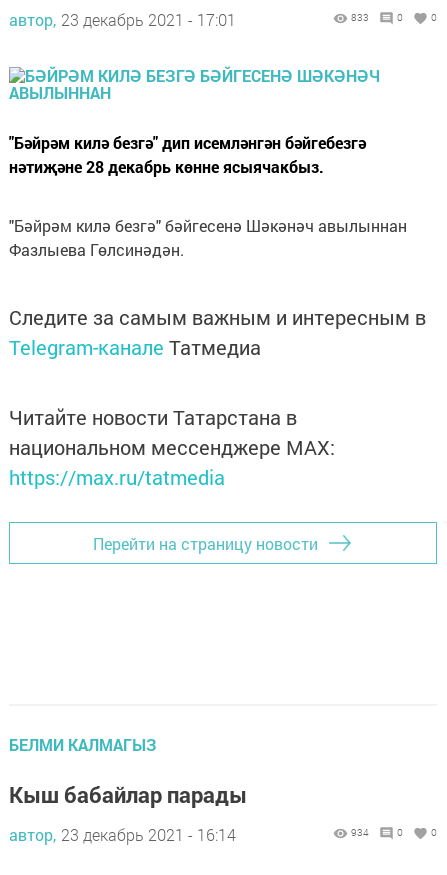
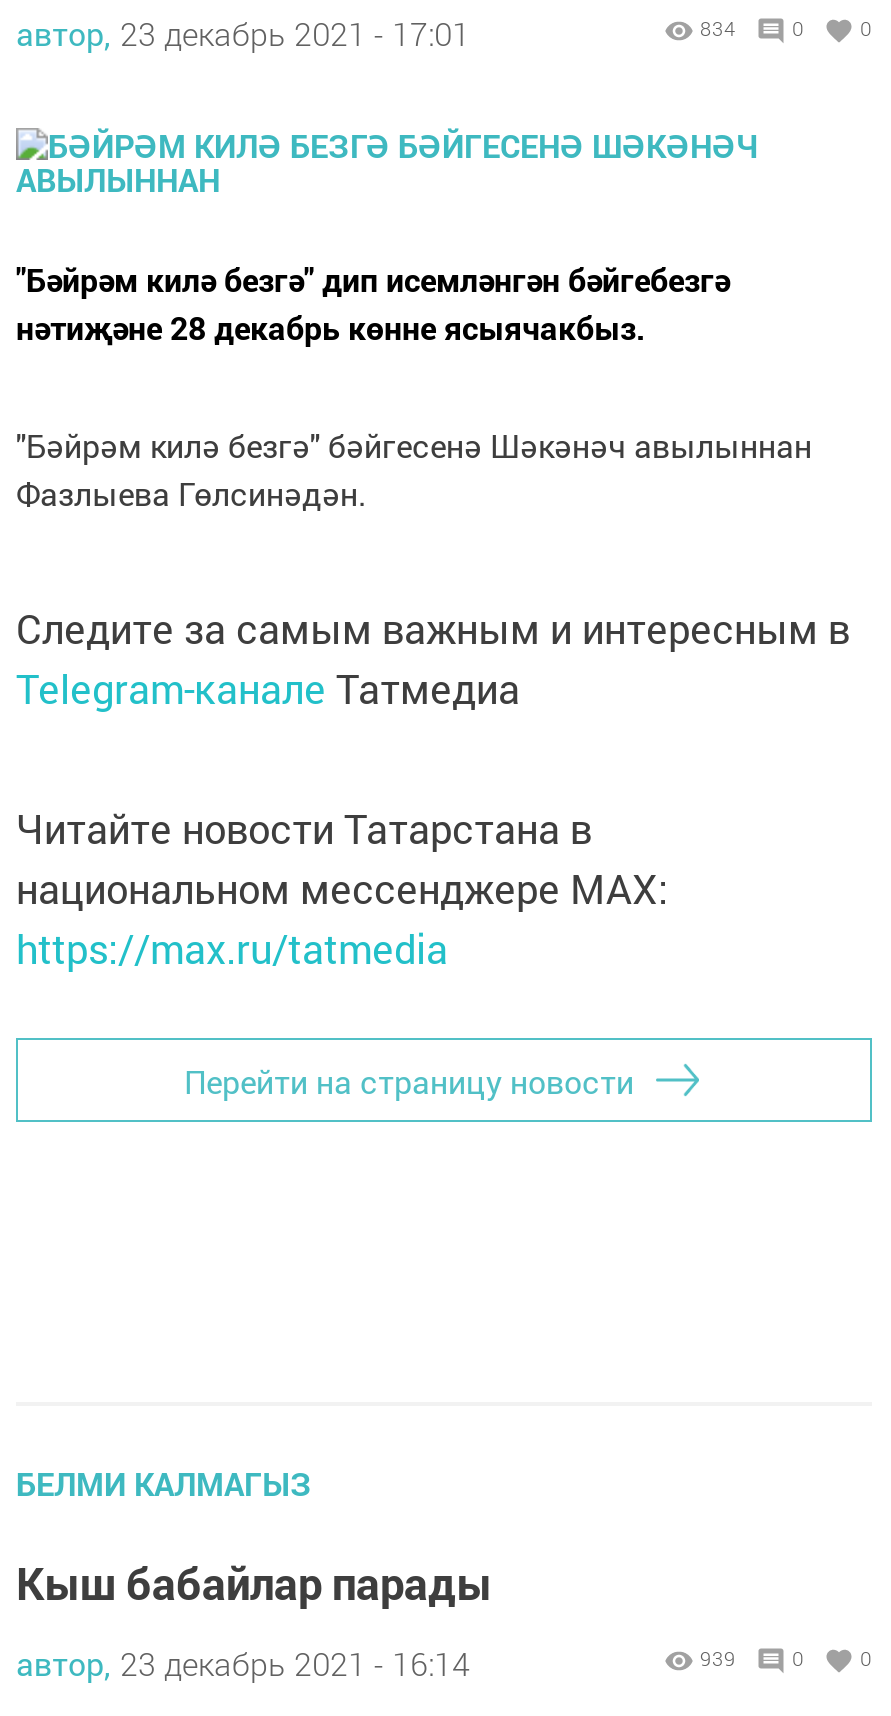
[351,11,369,24] 833 -> [700,17,736,43] 834
[351,826,369,839] 934 -> [700,1647,736,1673] 939

